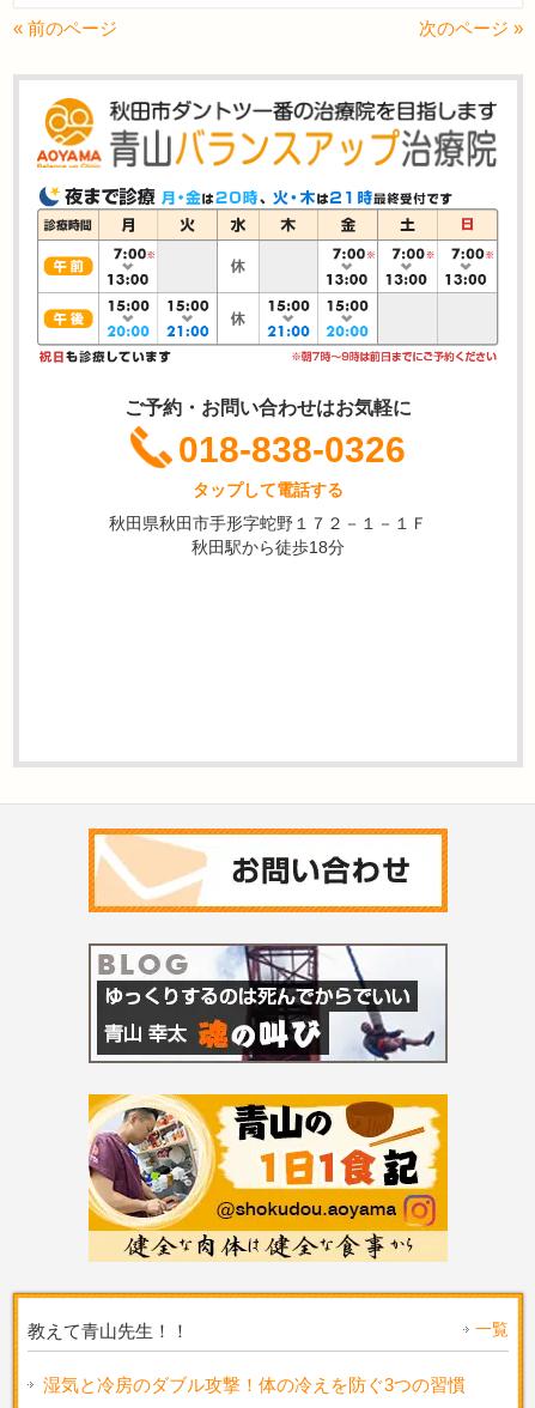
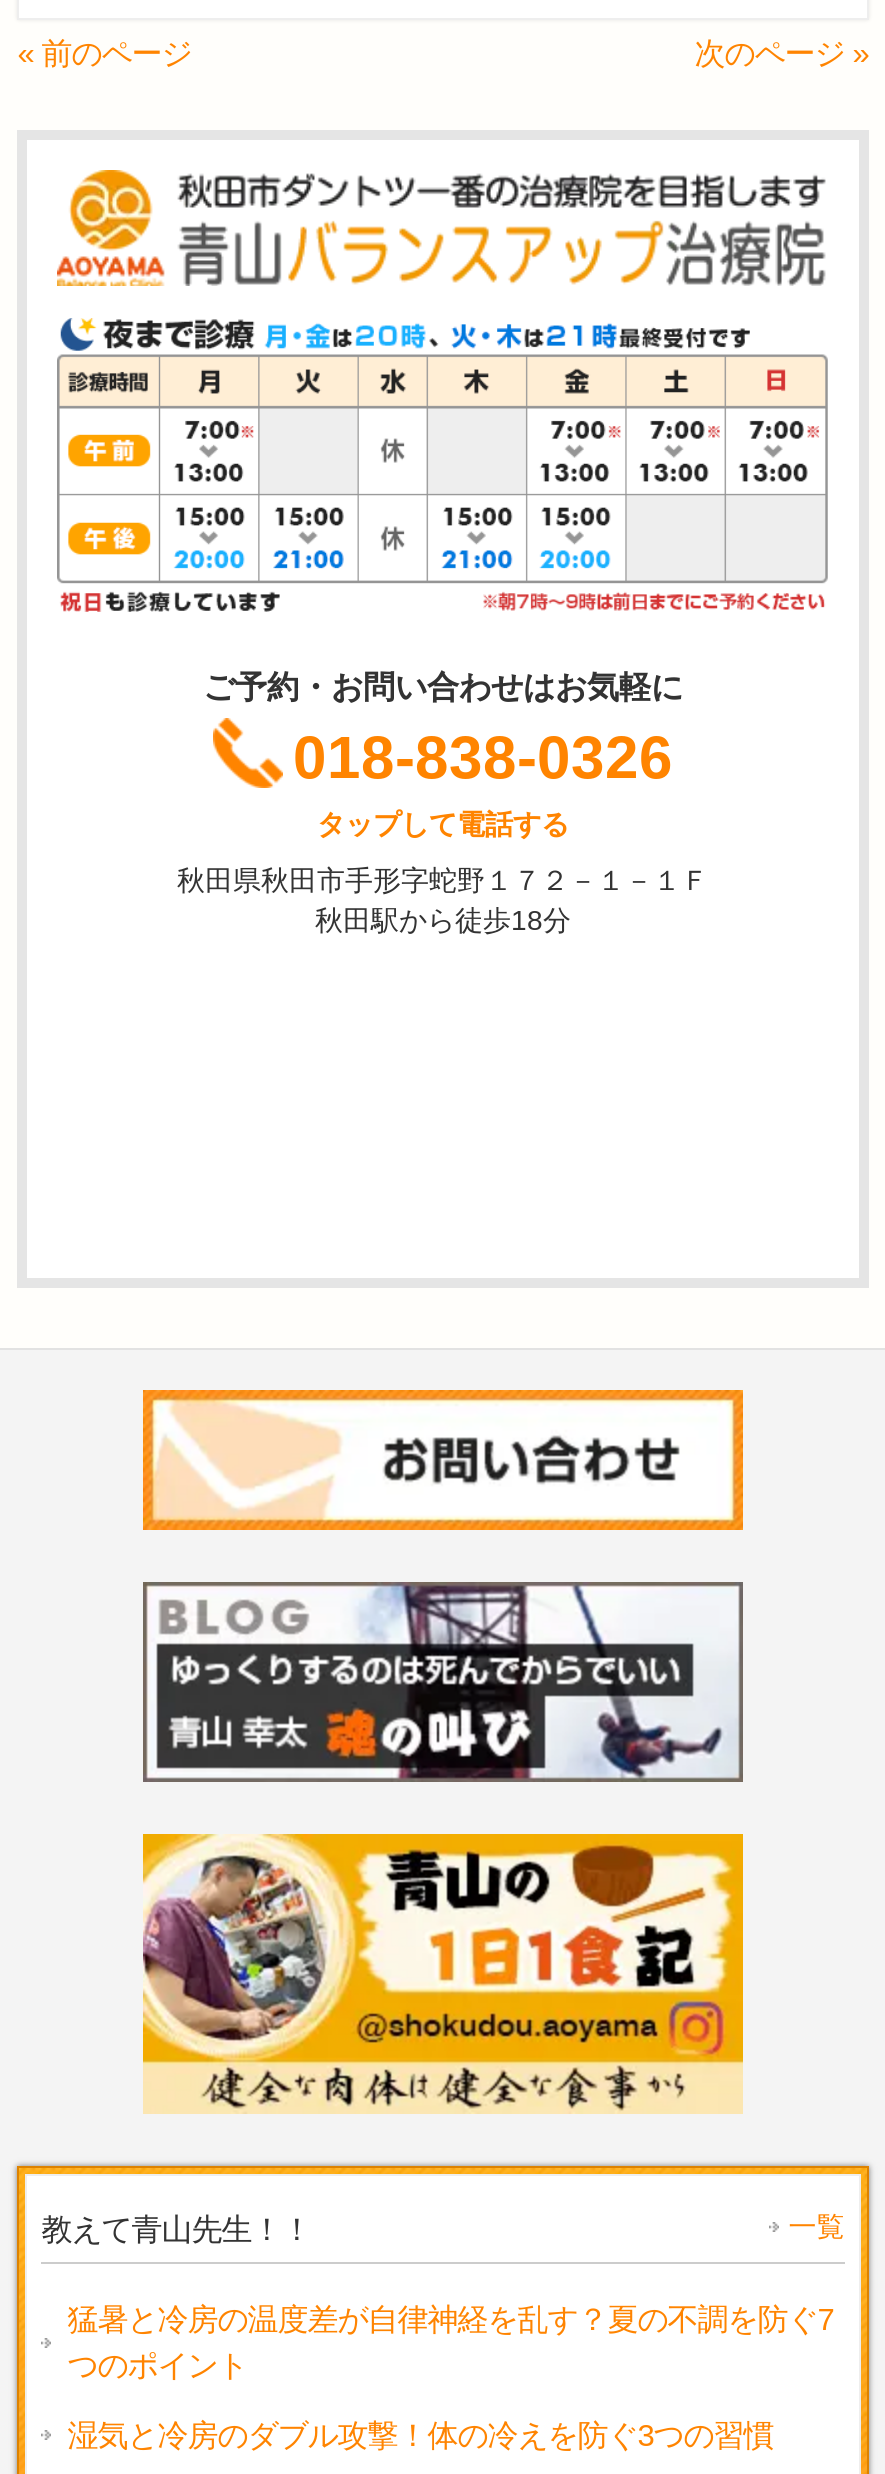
none -> [67,2302,833,2382] 猛暑と冷房の温度差が自律神経を乱す？夏の不調を防ぐ7 | つのポイント

